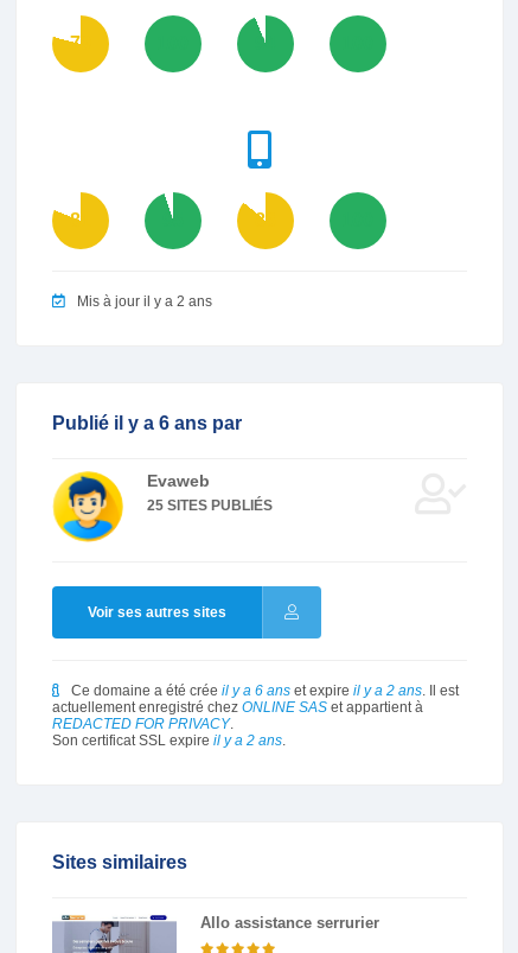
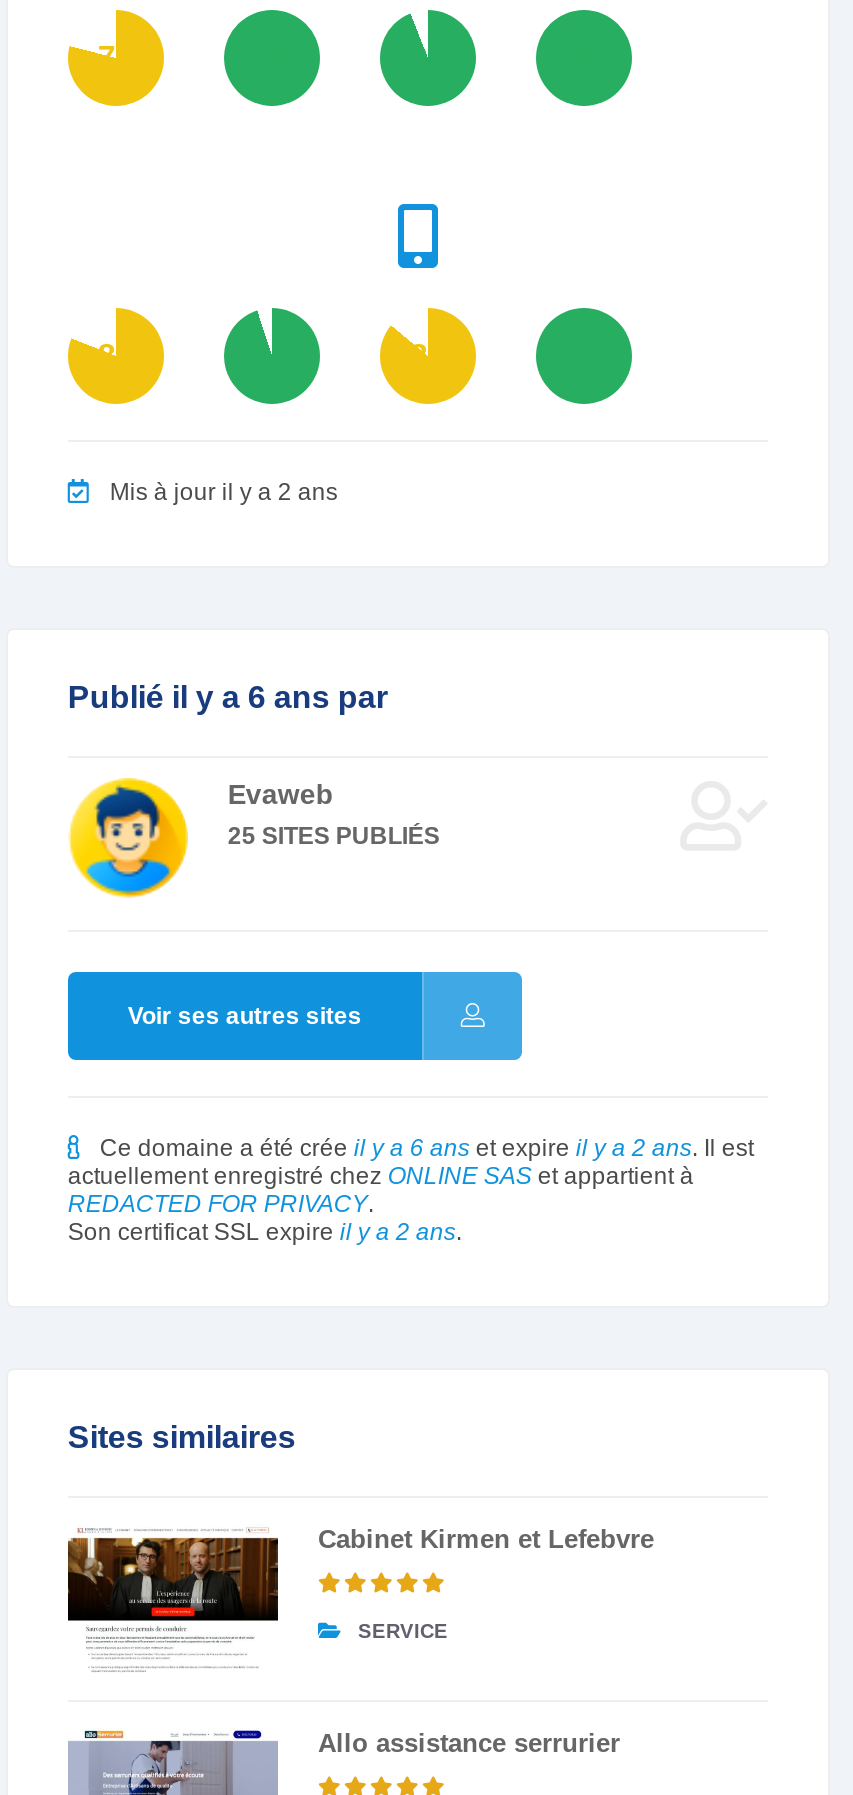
none -> [66,1524,654,1660] [image] | Cabinet Kirmen et Lefebvre | SERVICE

